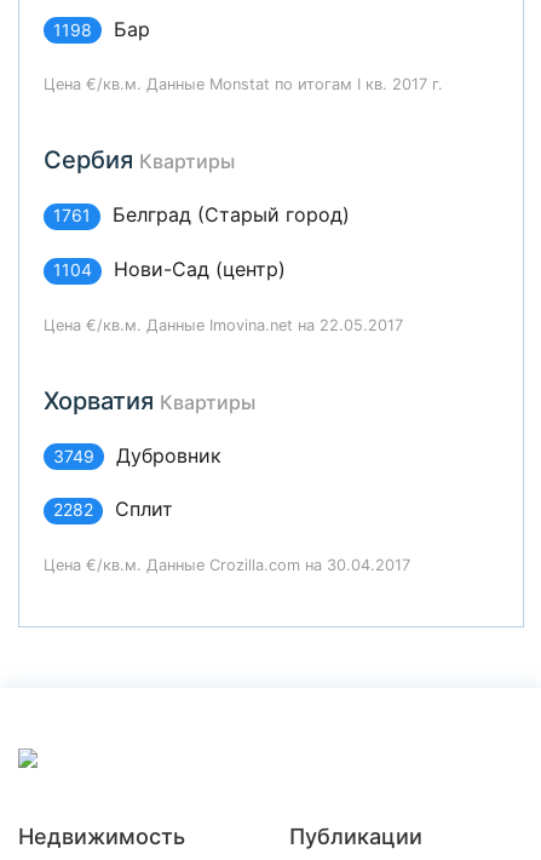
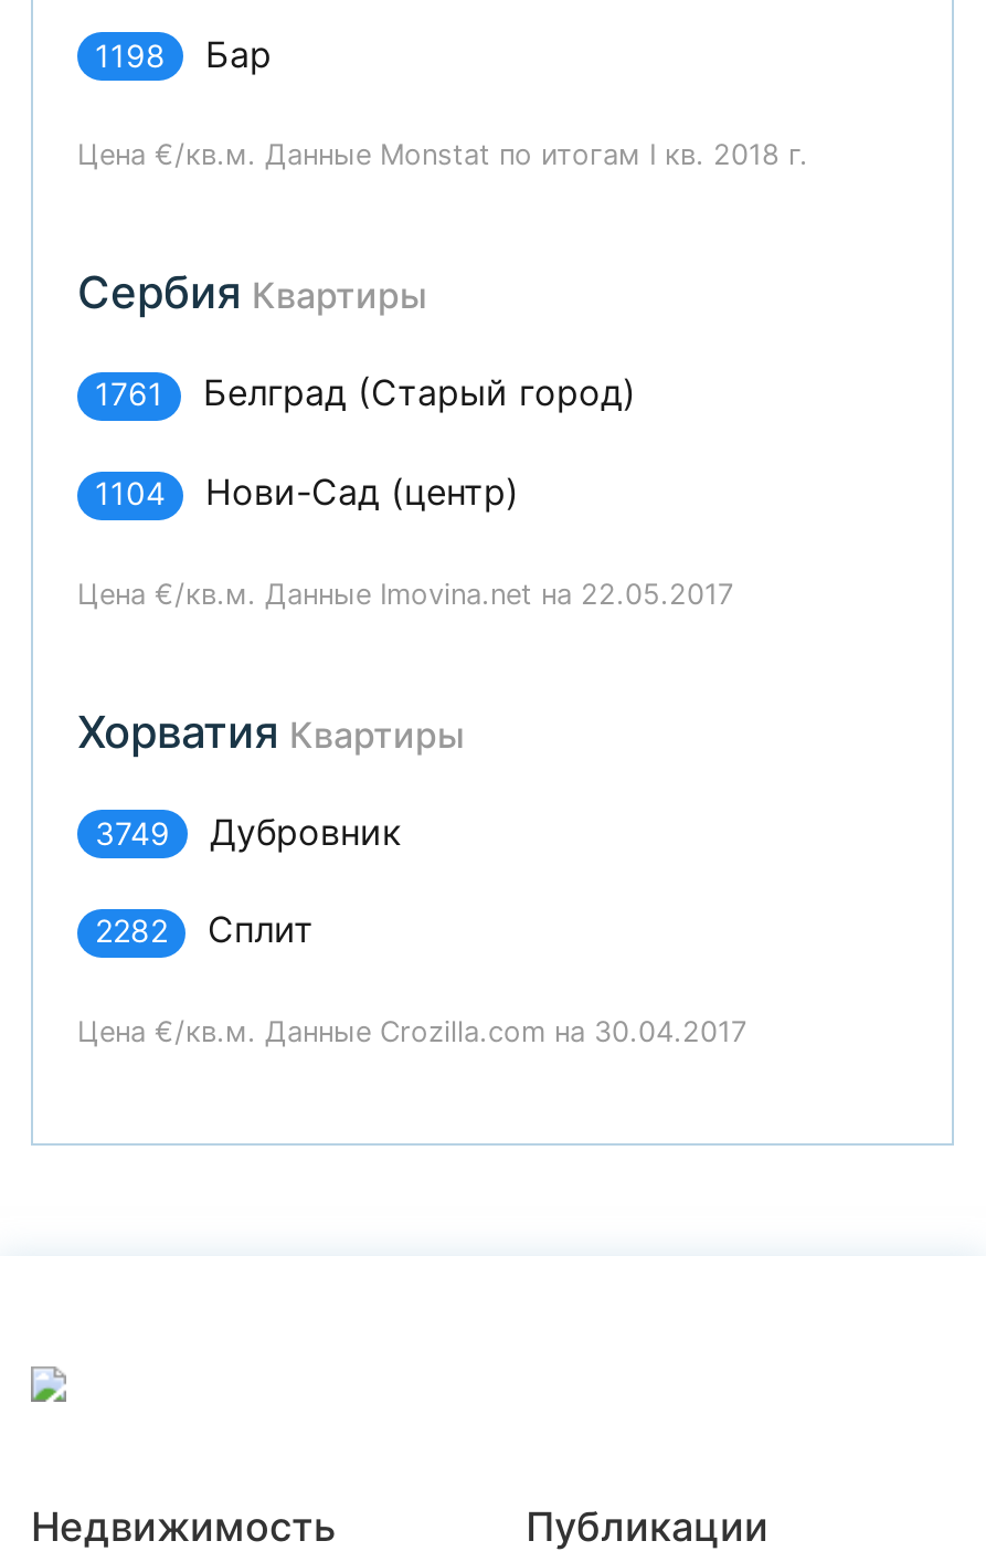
[44,75,443,94] Цена €/кв.м. Данные Monstat по итогам I кв. 2017 г. -> [77,139,808,172] Цена €/кв.м. Данные Monstat по итогам I кв. 2018 г.

